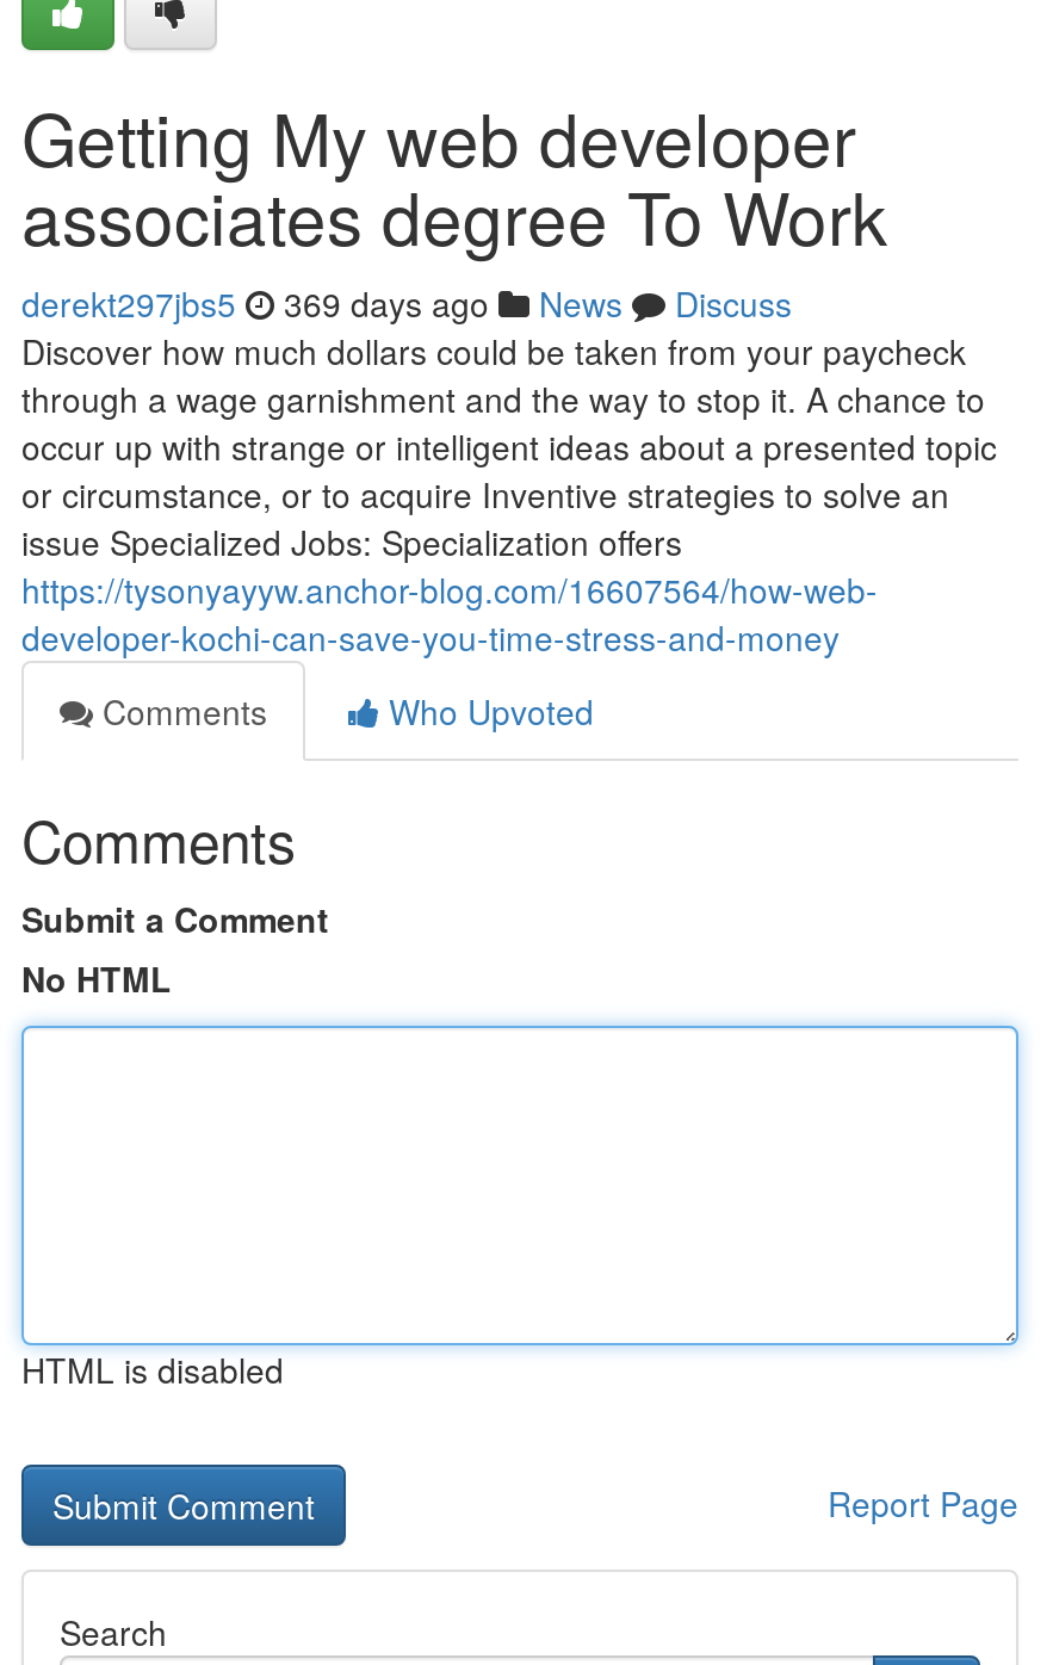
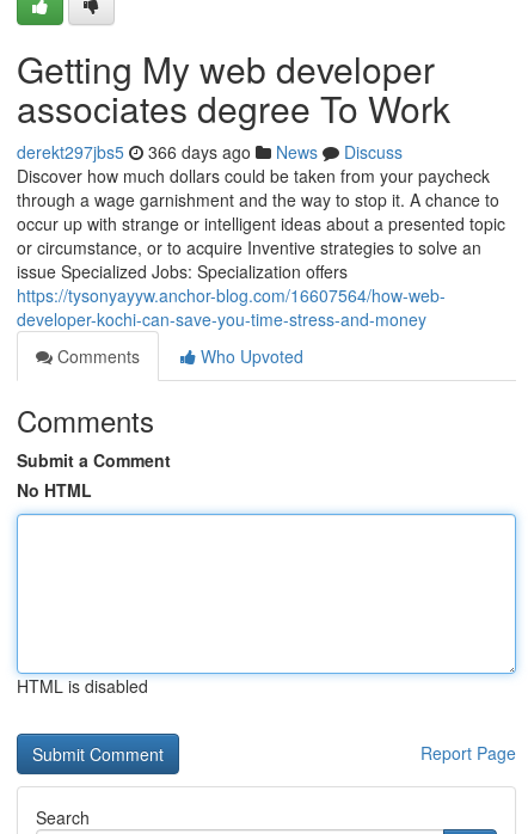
[21,279,792,327] derekt297jbs5 369 days ago News Discuss -> [17,140,403,164] derekt297jbs5 366 days ago News Discuss

